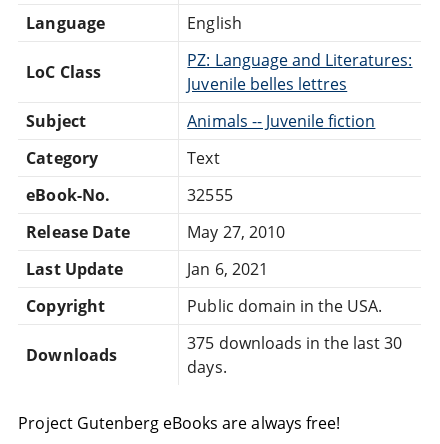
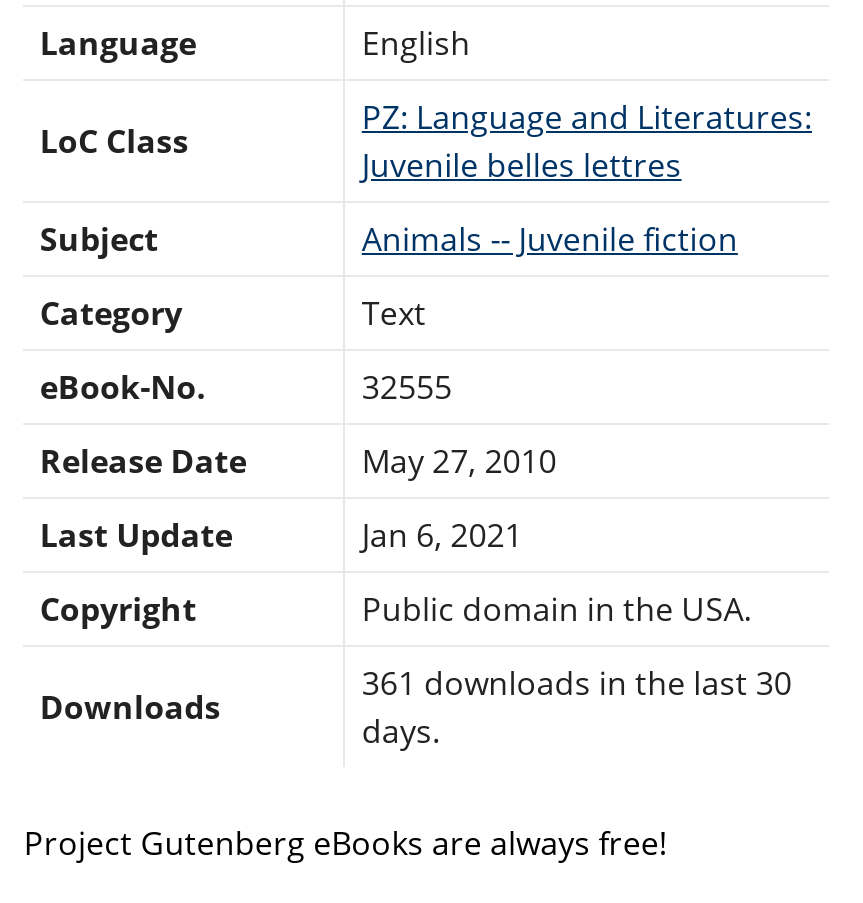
[187,332,402,354] 375 downloads in the last 30 -> [362,660,792,704] 361 downloads in the last 30

